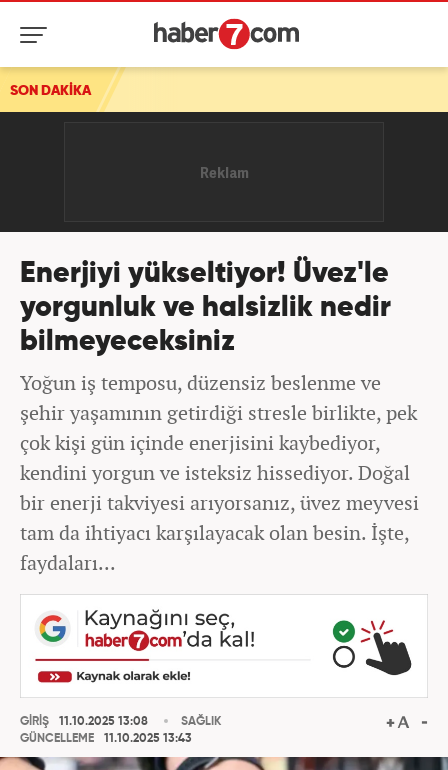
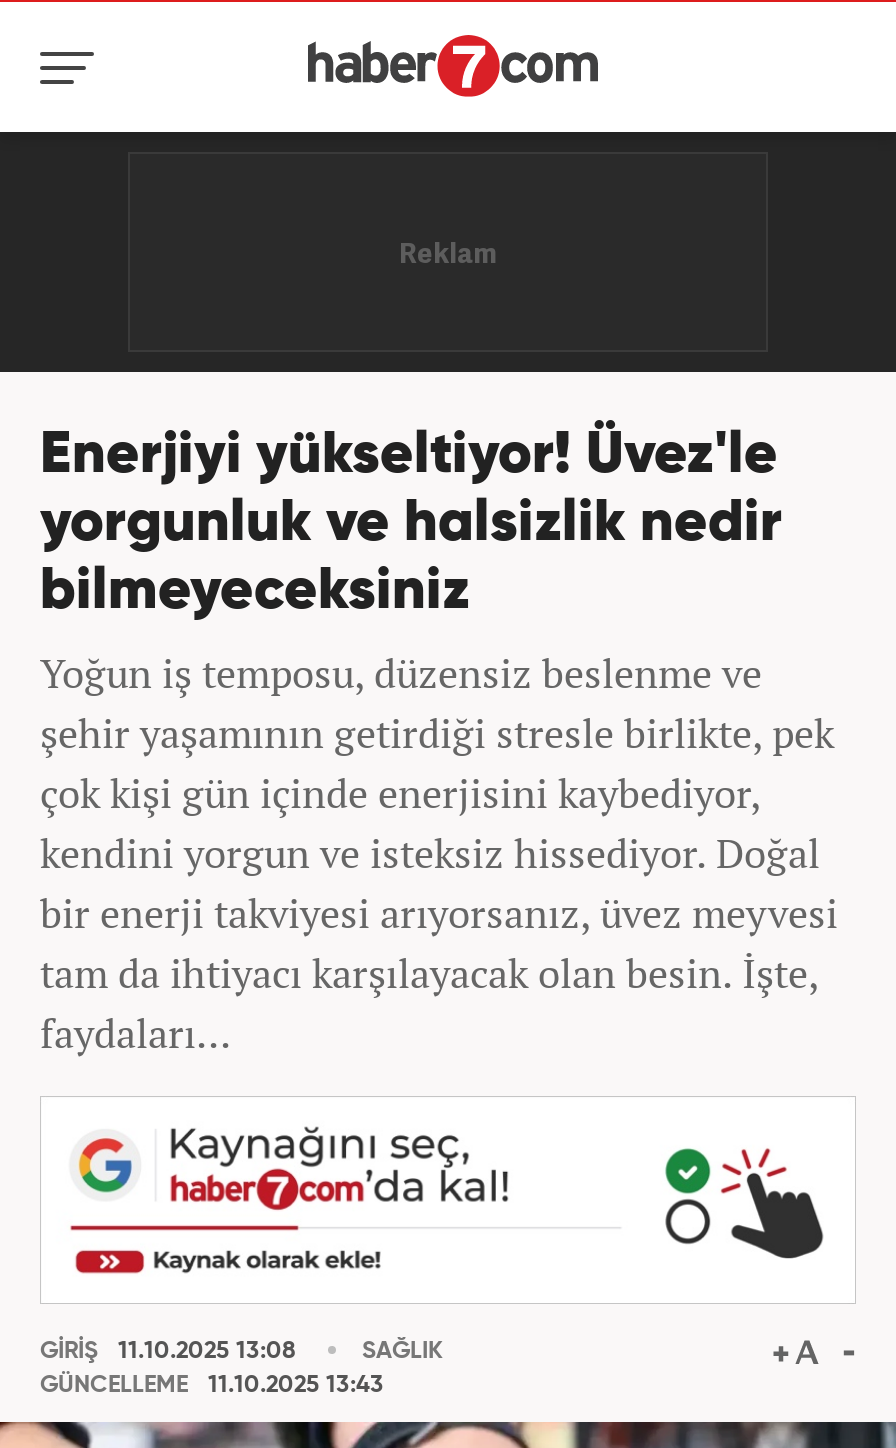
[10,84,91,98] SON DAKİKA -> none

